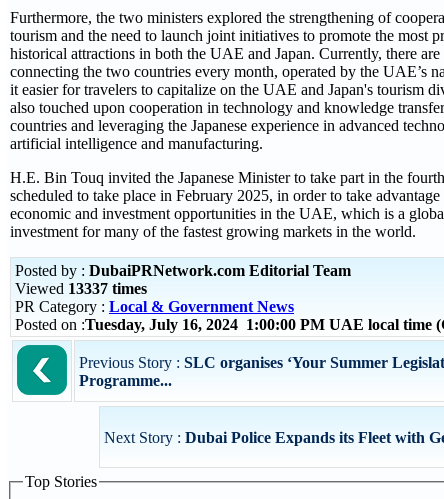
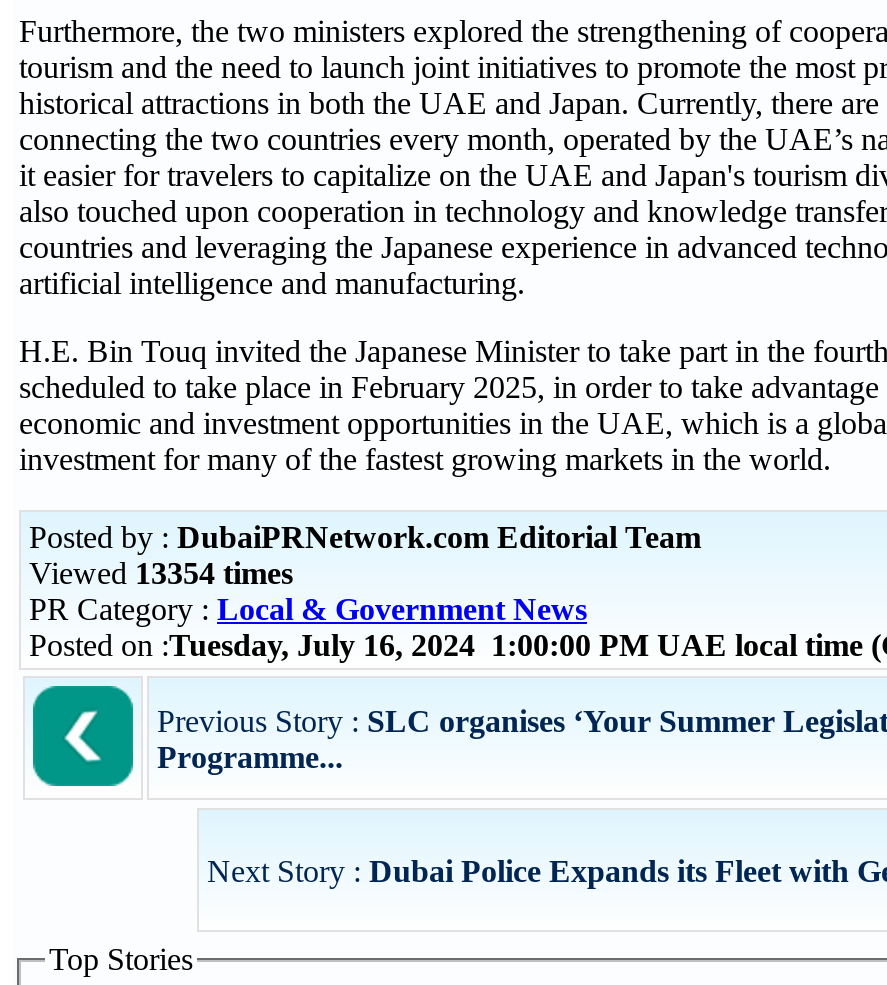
[15,280,147,297] Viewed 13337 times -> [29,556,293,590] Viewed 13354 times

